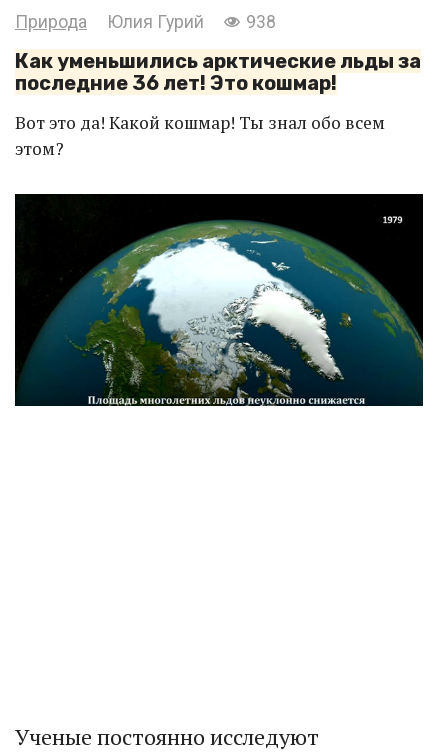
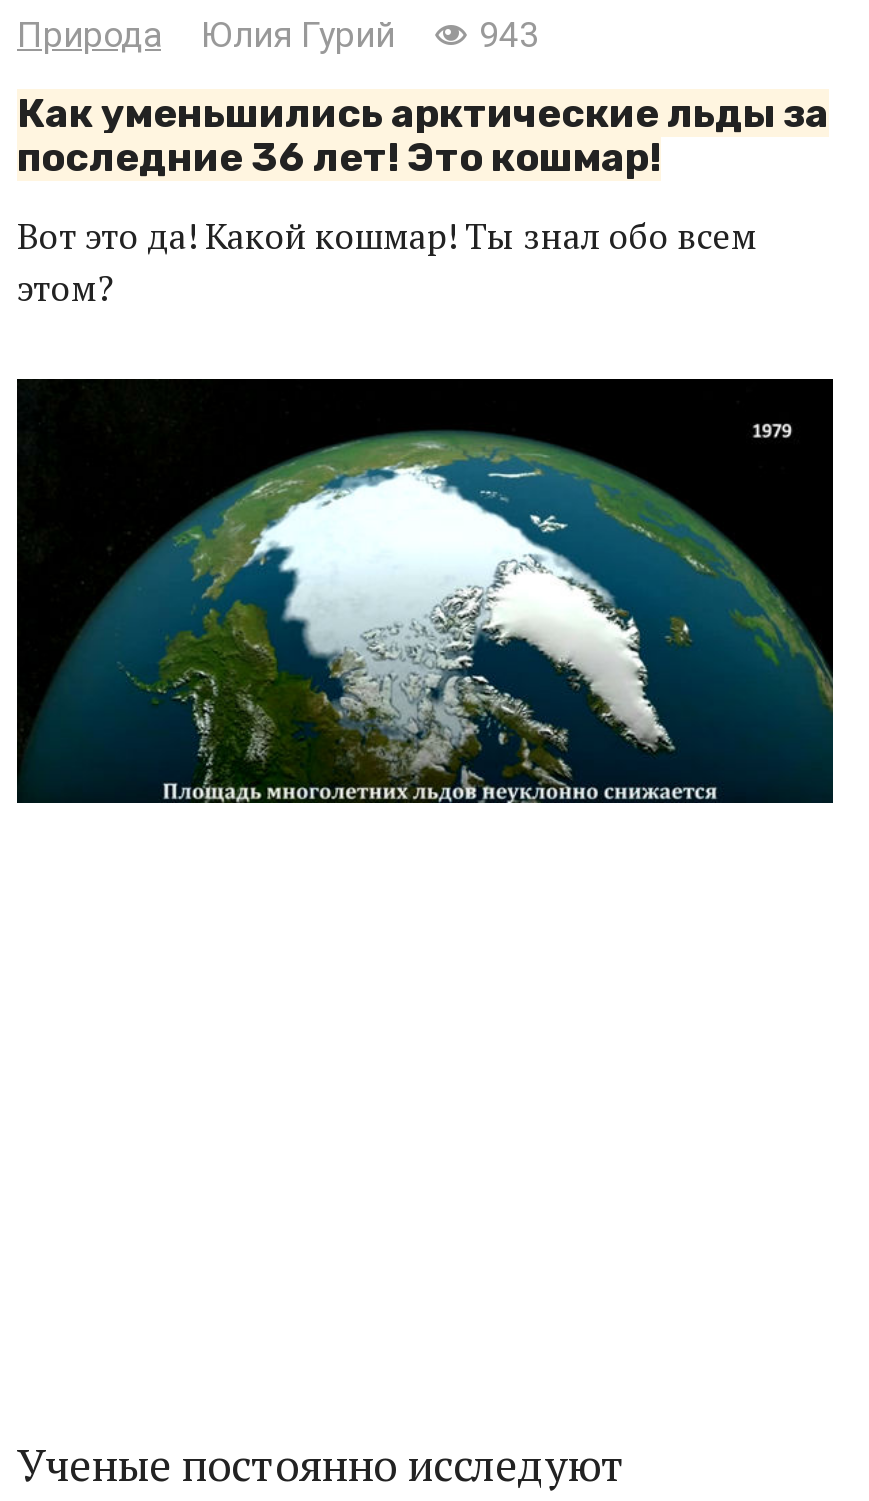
[246,12,276,32] 938 -> [479,15,539,55] 943

